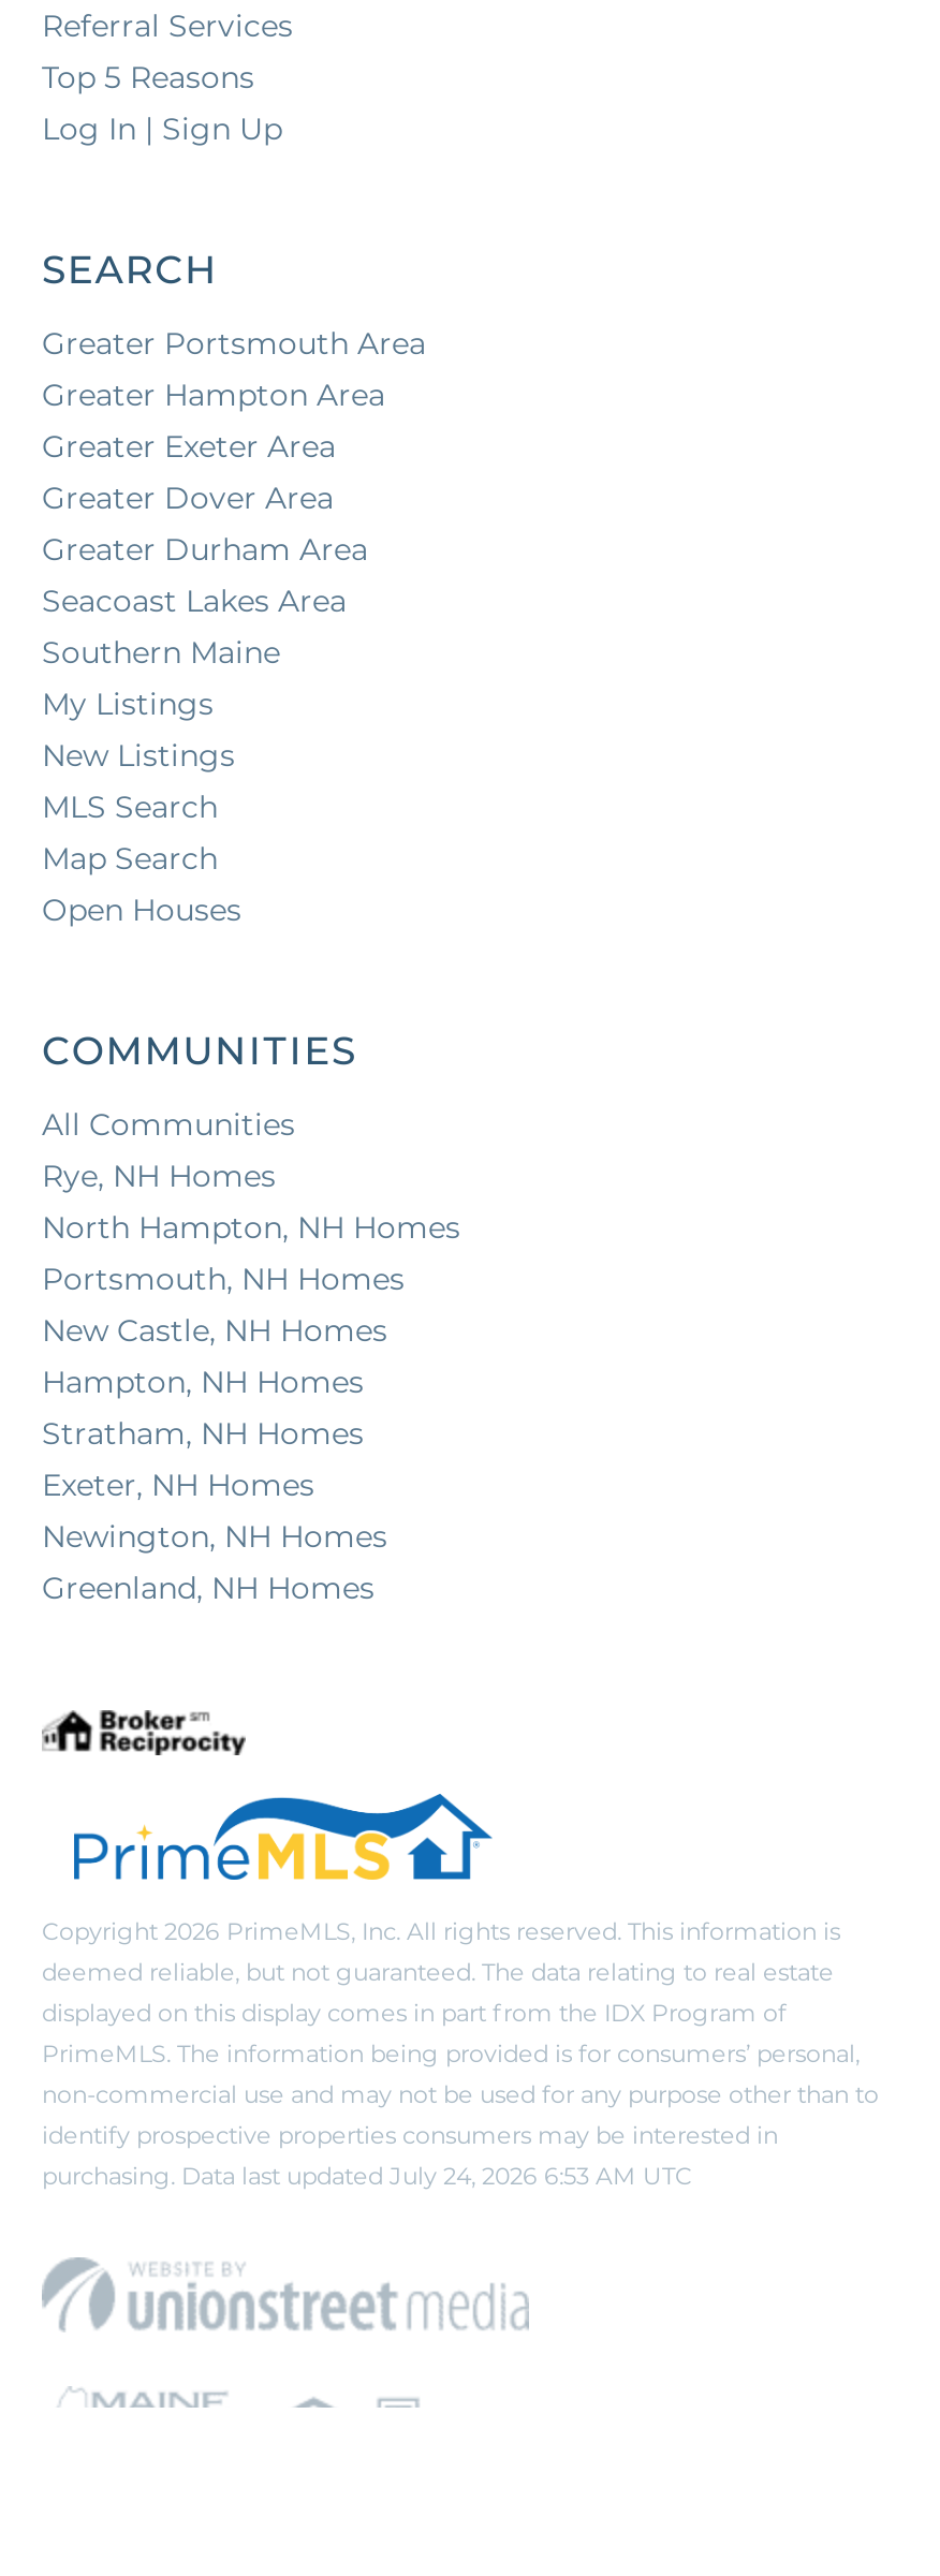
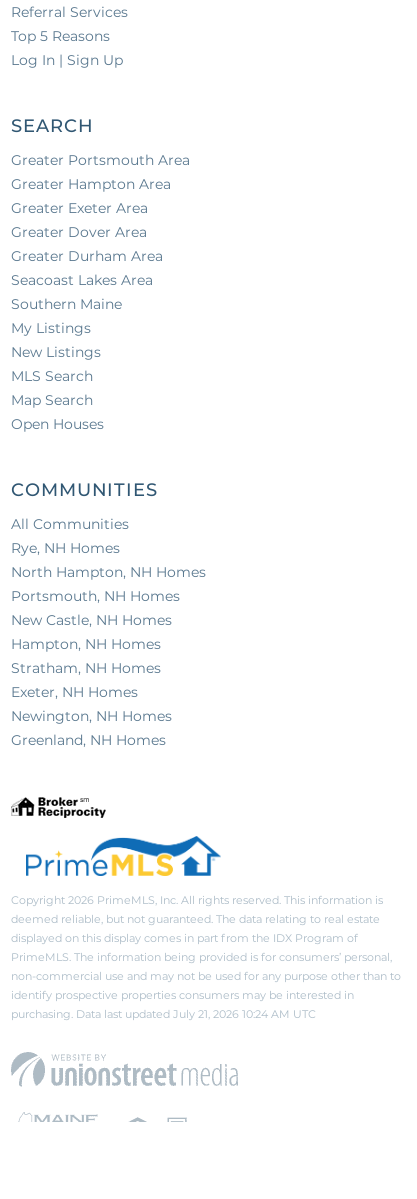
[42,2161,692,2191] purchasing. Data last updated July 24, 2026 6:53 AM UTC -> [11,1007,316,1021] purchasing. Data last updated July 21, 2026 10:24 AM UTC

